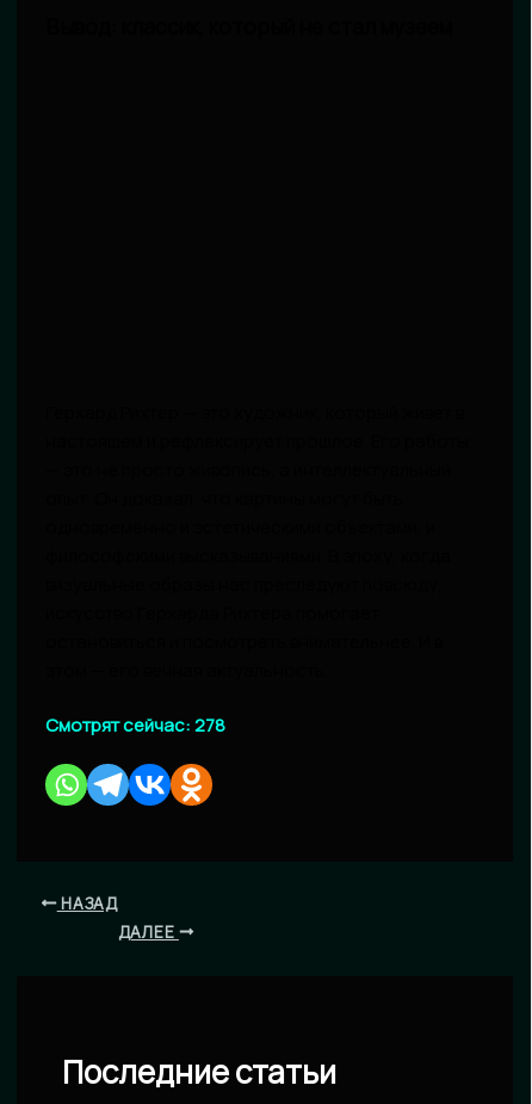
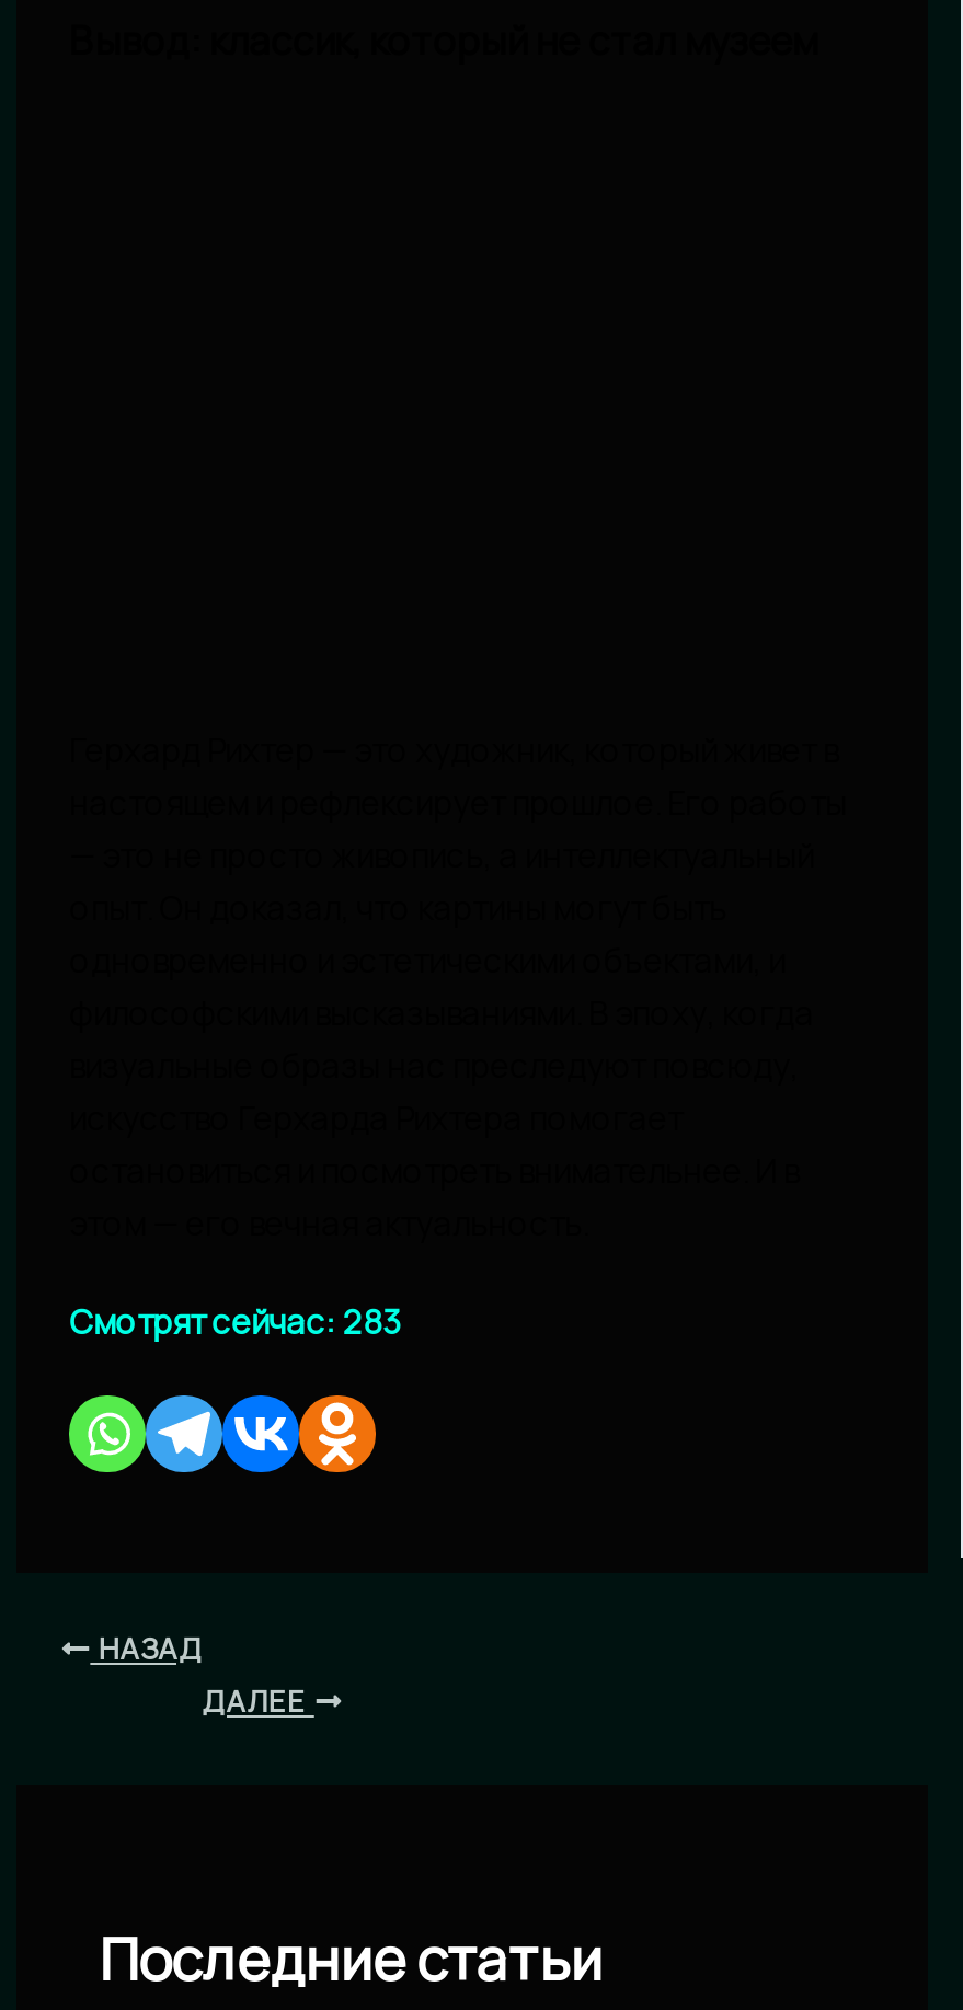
[45,713,226,738] Смотрят сейчас: 278 -> [69,1299,400,1345] Смотрят сейчас: 283

